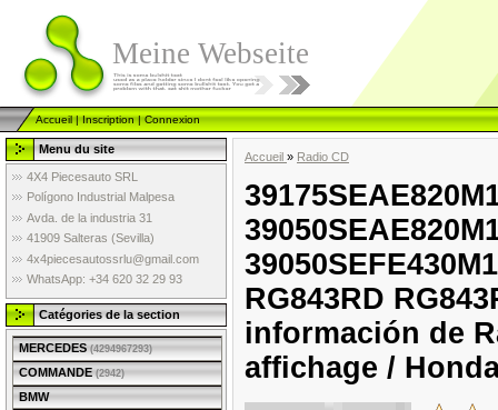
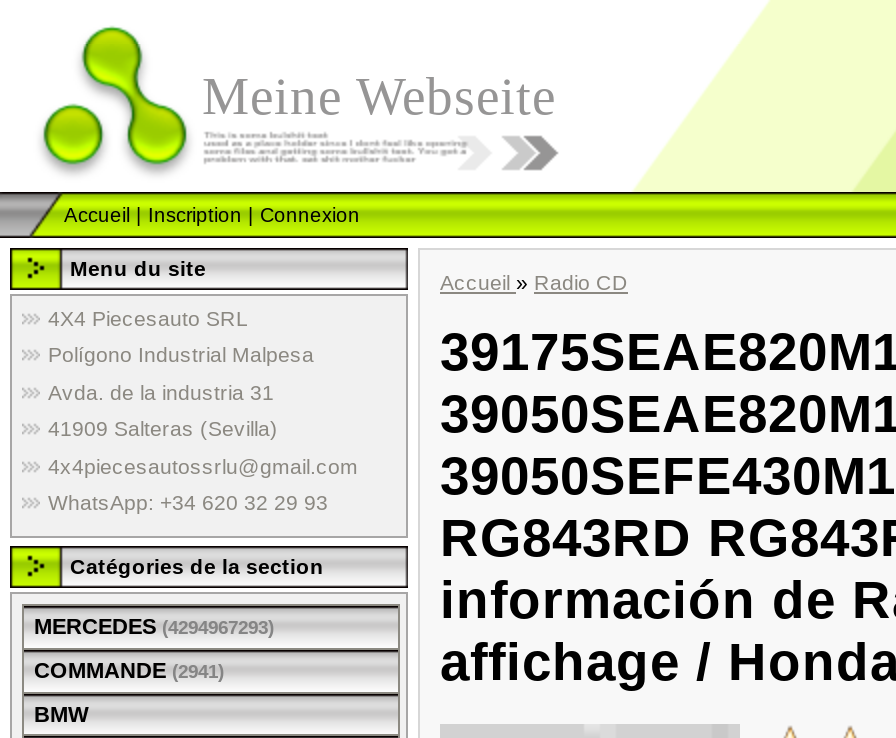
[19,366,124,379] COMMANDE (2942) -> [34,658,224,682] COMMANDE (2941)

